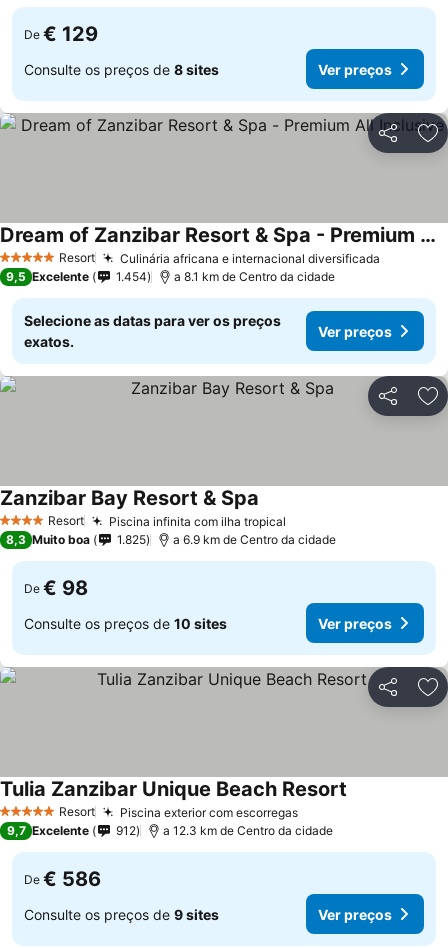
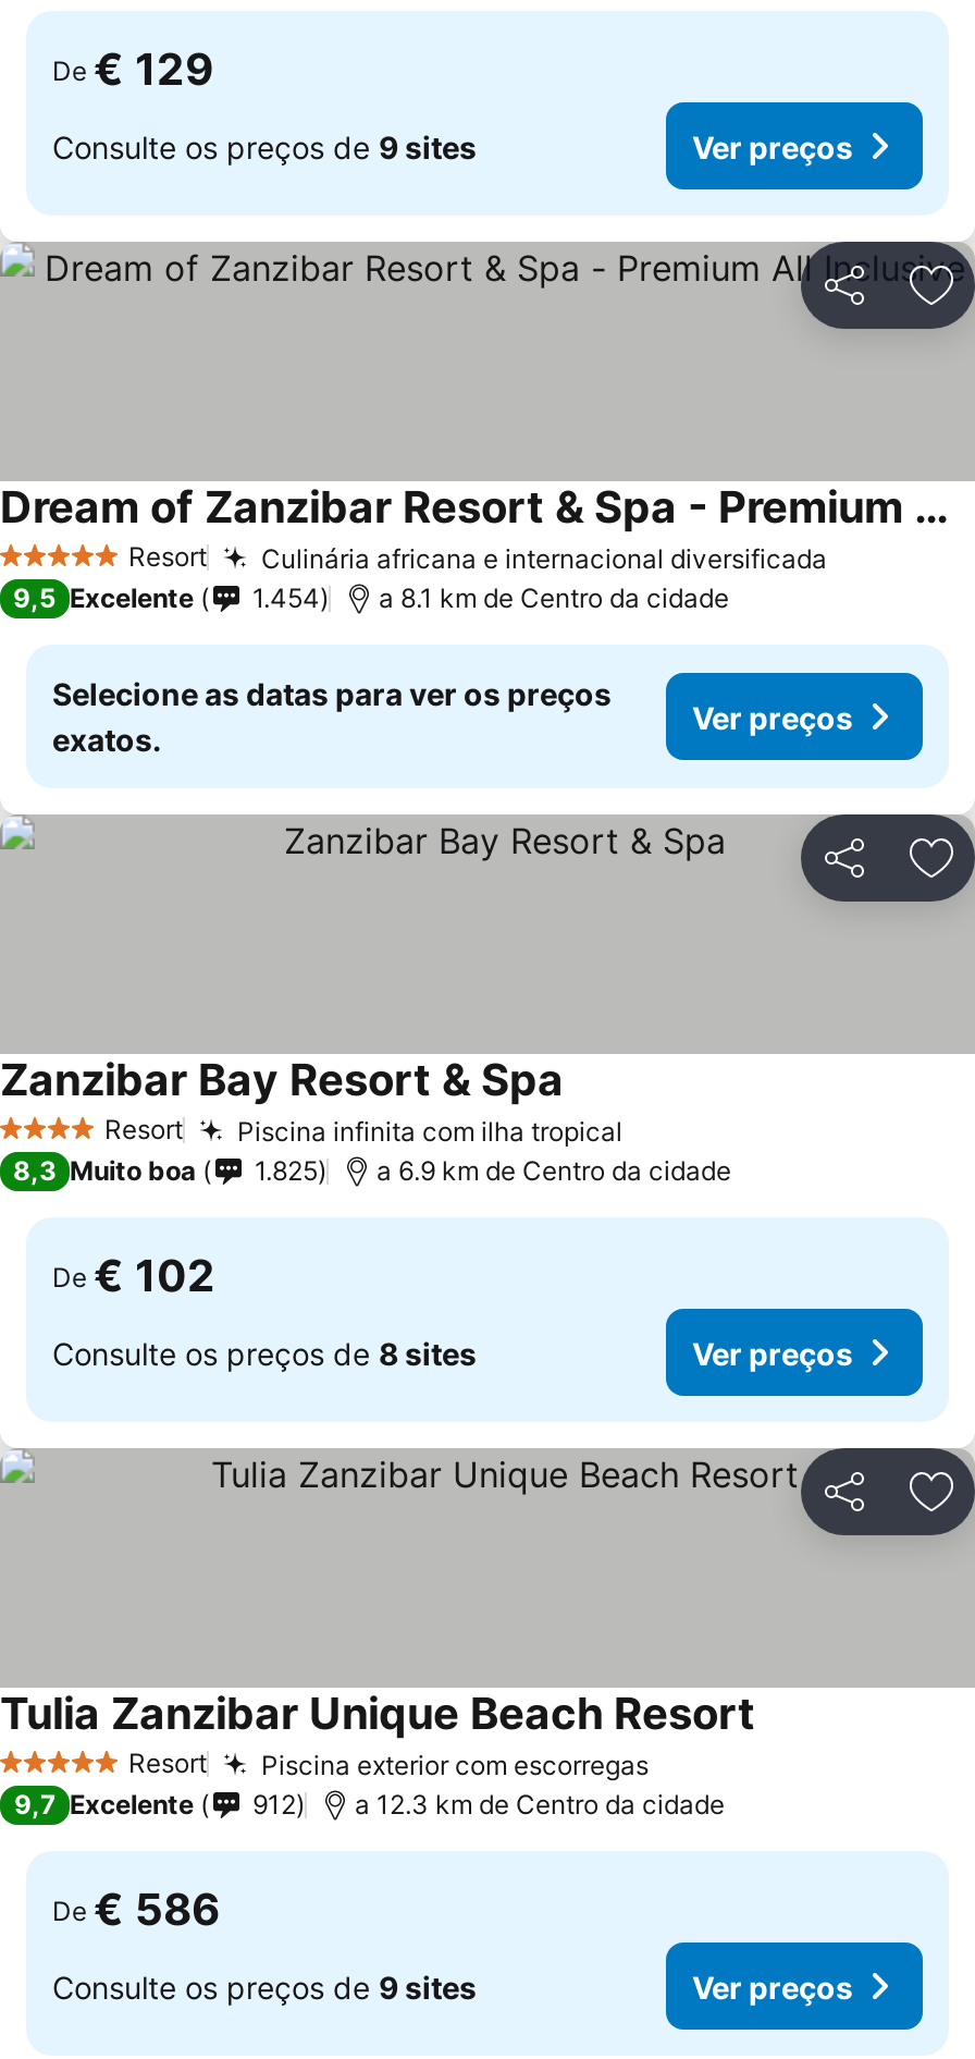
moved [24,60,219,77] -> [52,1334,477,1371]: Consulte os preços de 8 sites
none -> [52,127,477,164] Consulte os preços de 9 sites
[24,576,88,600] De € 98 -> [52,1250,215,1302] De € 102
[24,614,227,631] Consulte os preços de 10 sites -> none

